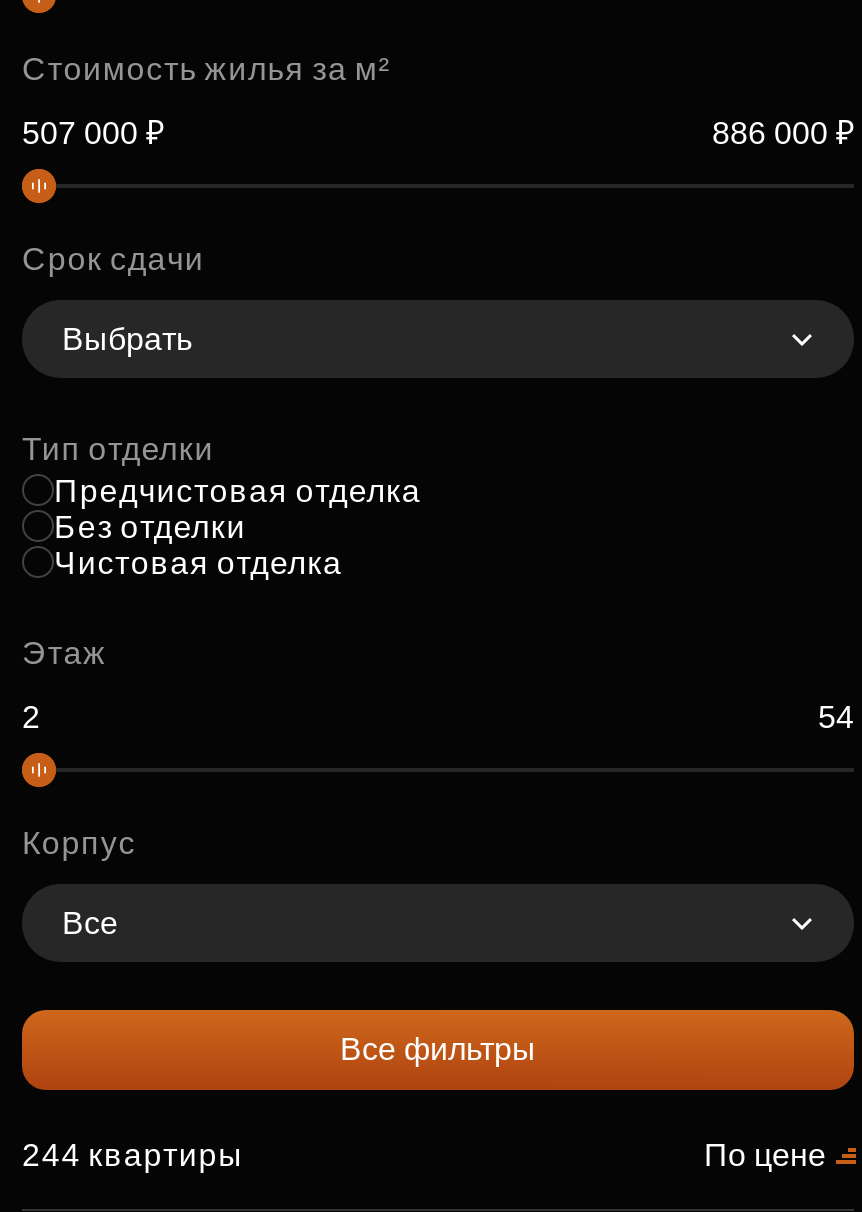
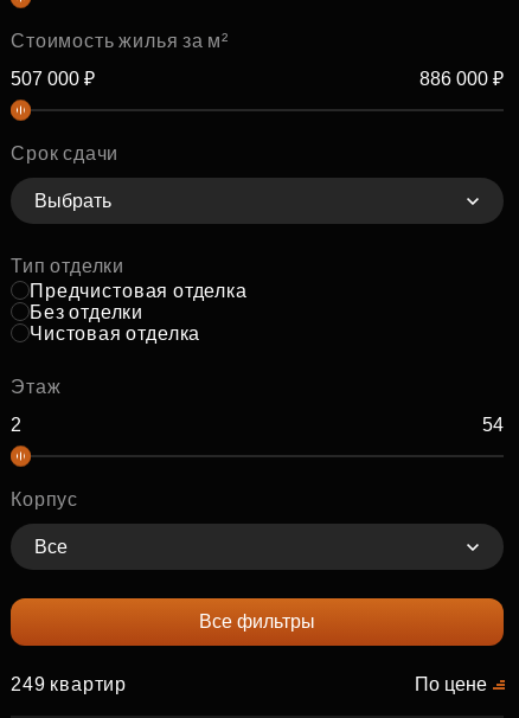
[22,1139,244,1173] 244 квартиры -> [11,675,127,695] 249 квартир

